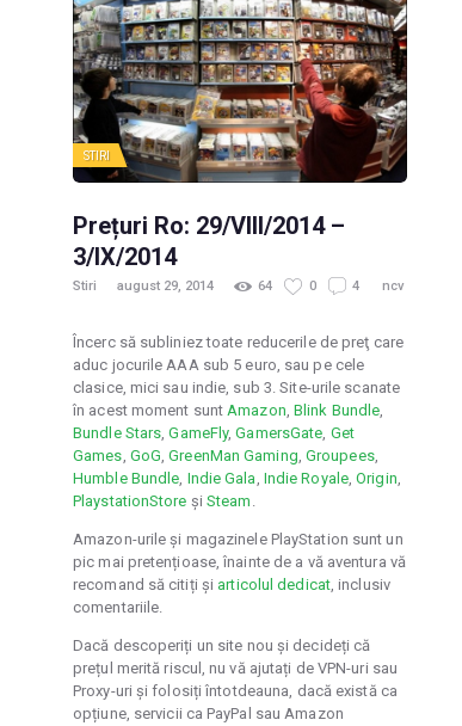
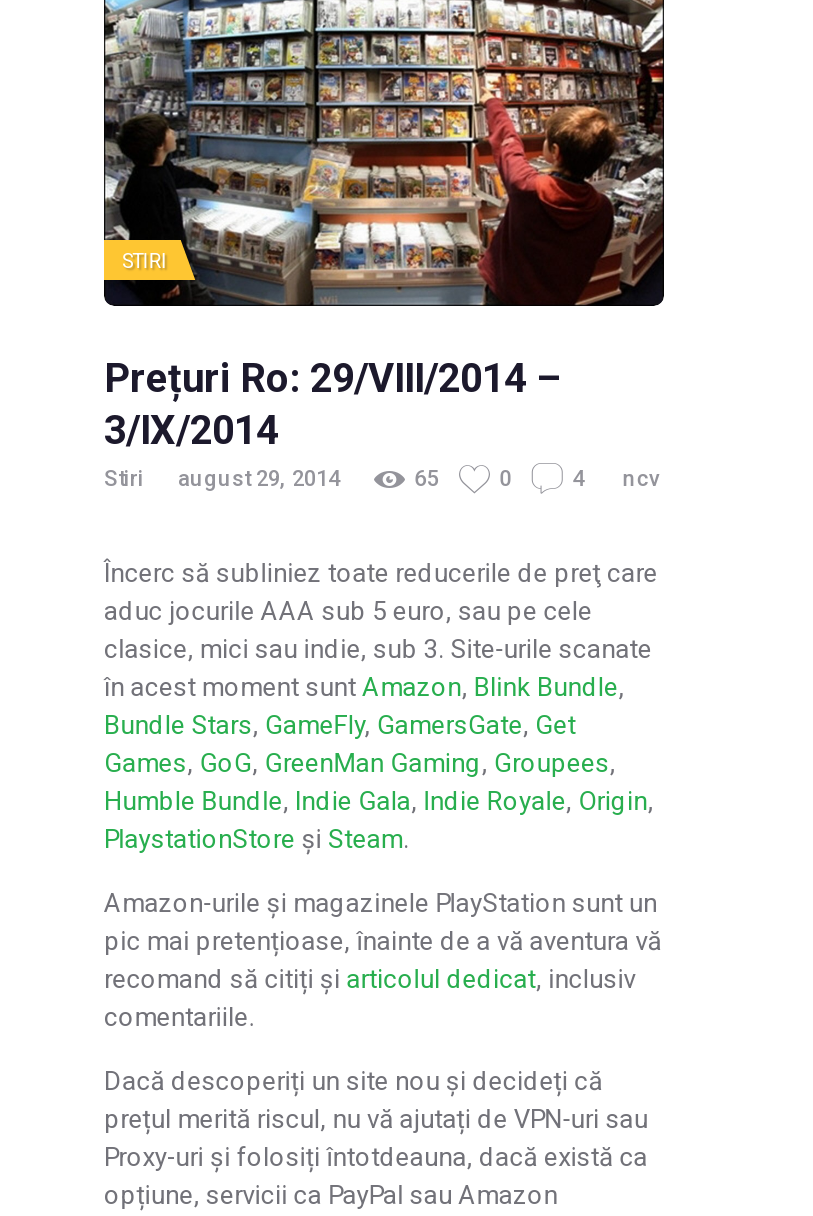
[258,279,273,294] 64 -> [415,467,439,493] 65

